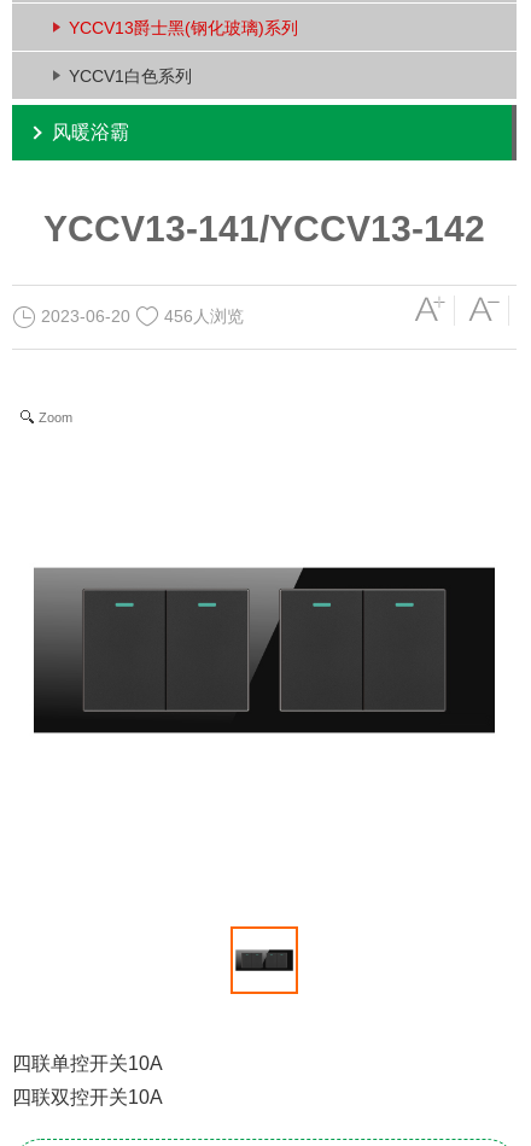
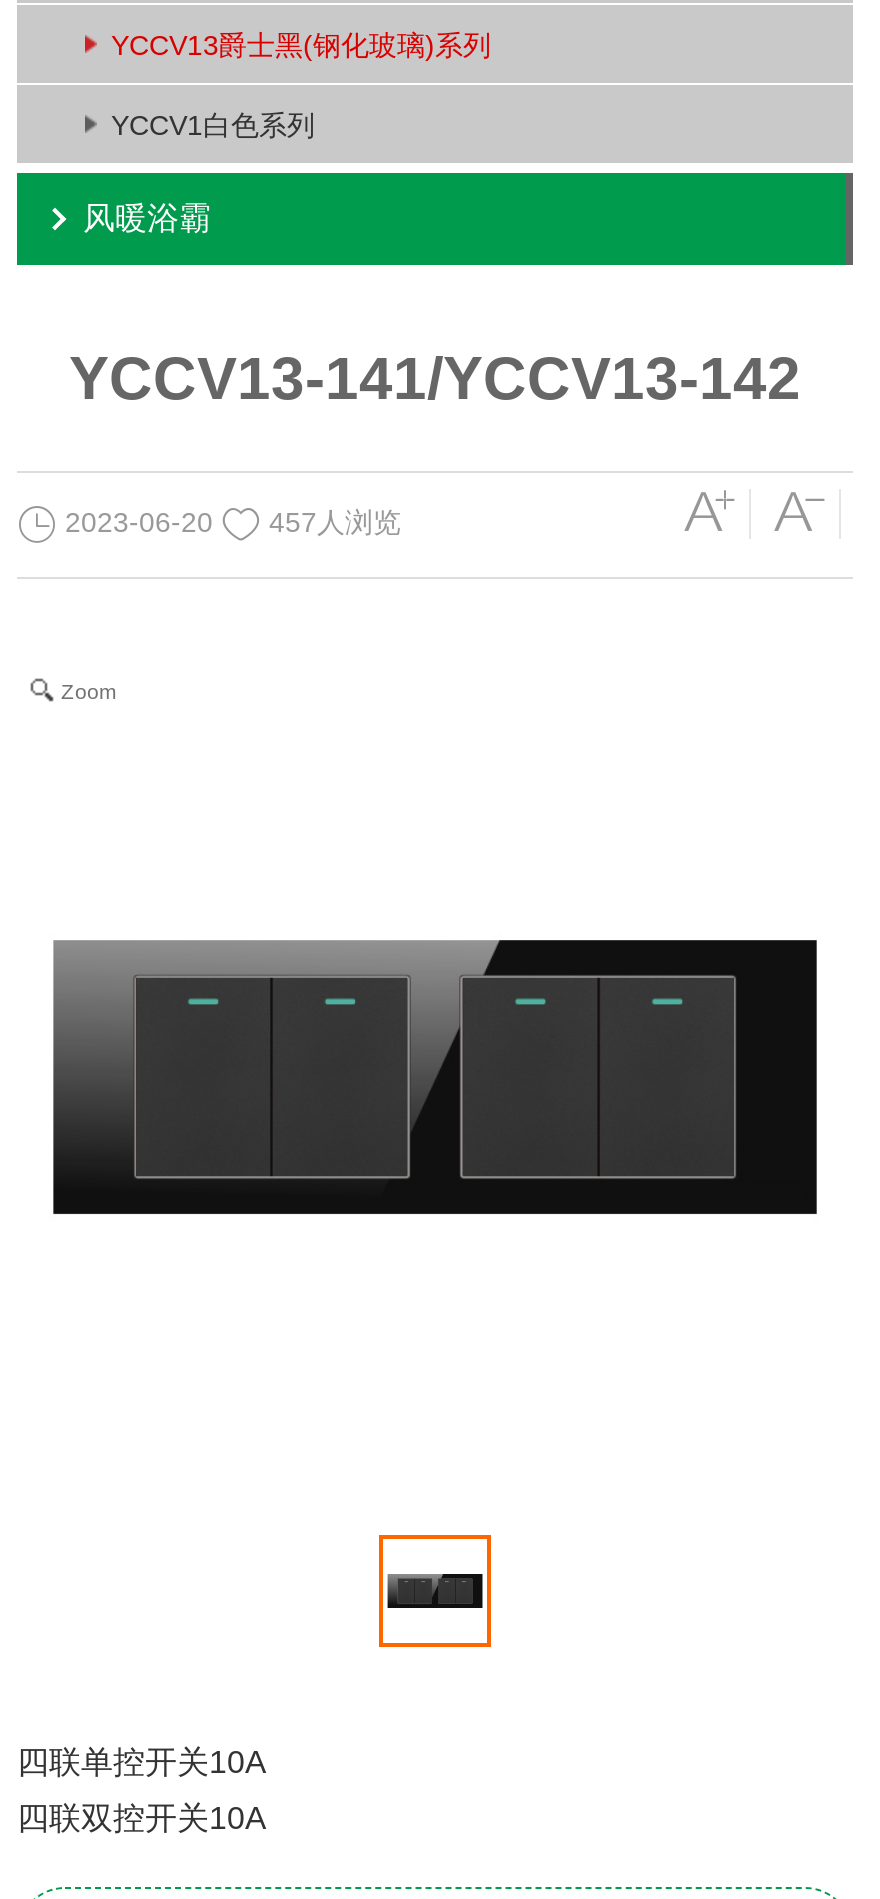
[36,306,244,325] 2023-06-20 456人浏览 -> [57,506,401,538] 2023-06-20 457人浏览

